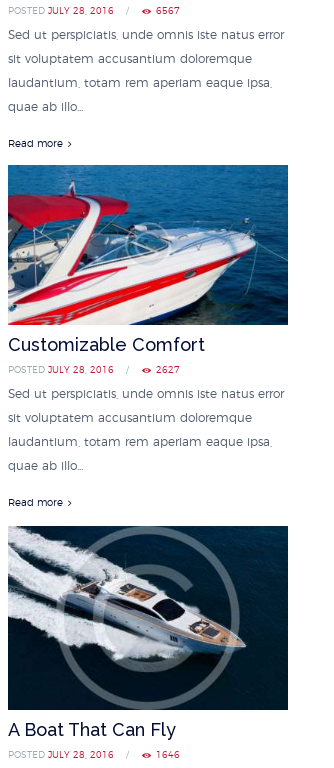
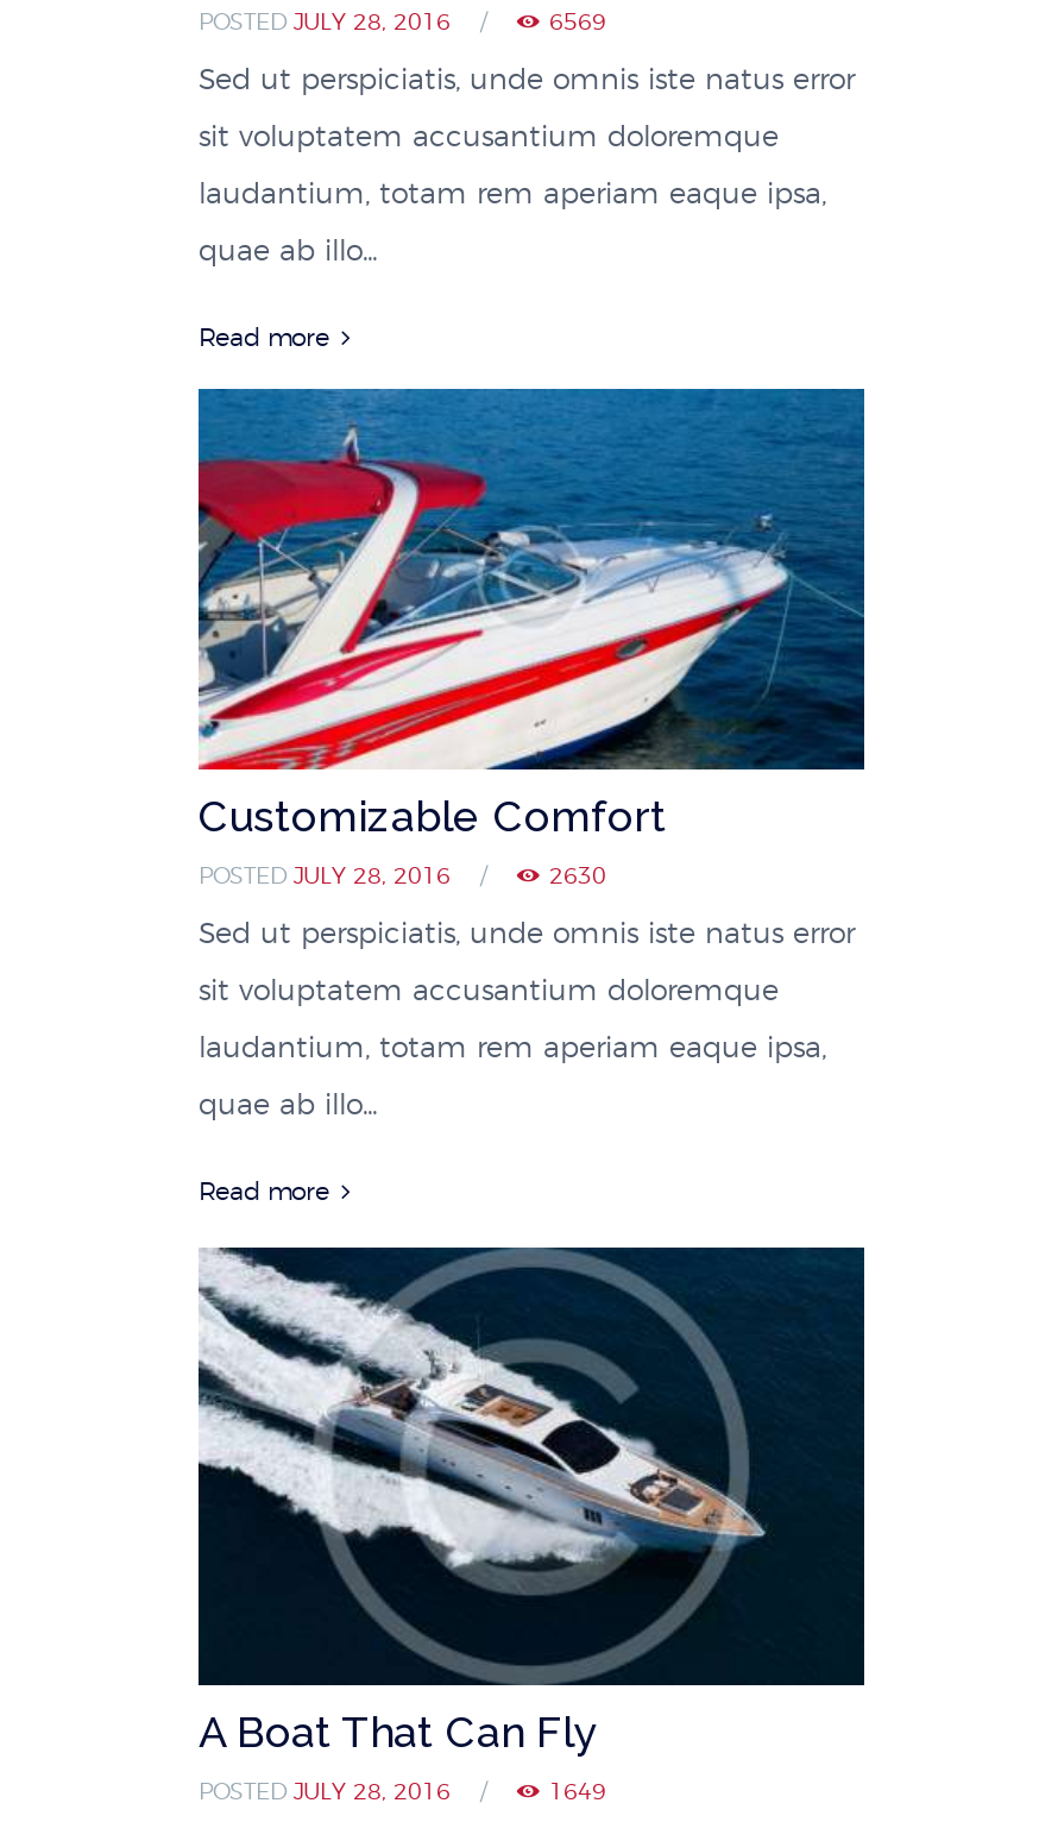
[155,6,179,16] 6567 -> [549,10,606,34] 6569
[155,365,179,375] 2627 -> [549,866,606,889] 2630
[155,750,179,760] 1646 -> [549,1780,606,1804] 1649

